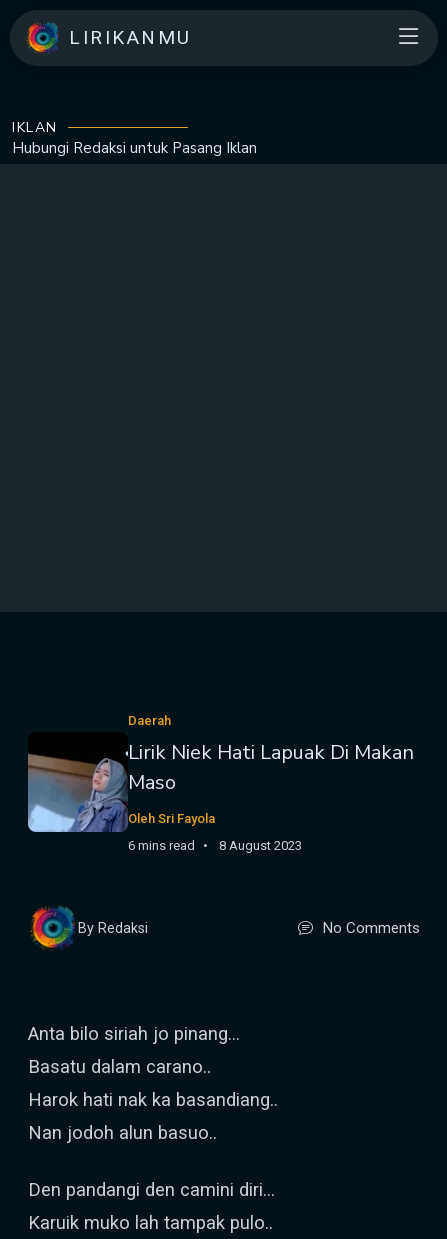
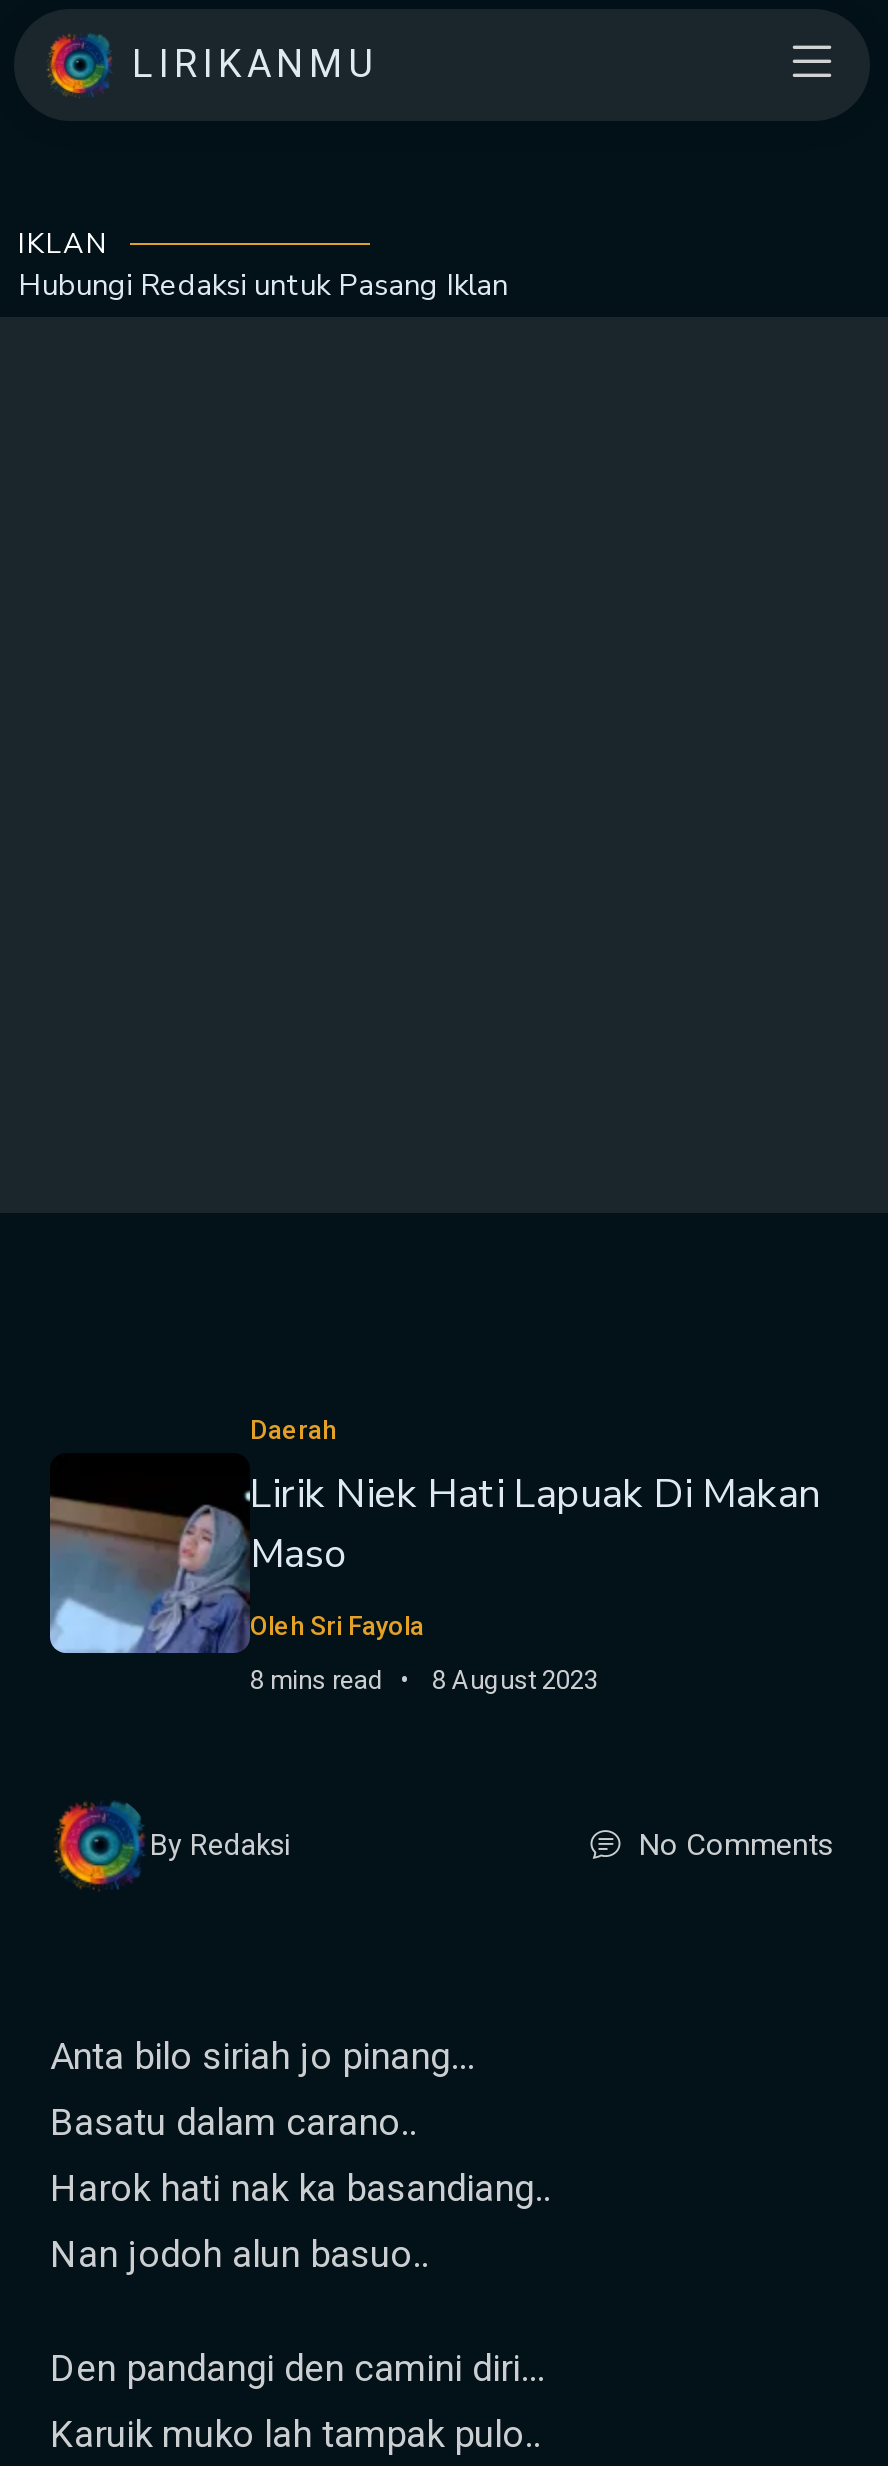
[128,838,302,853] 6 mins read 8 August 2023 -> [250,1665,598,1695] 8 mins read 8 August 2023

